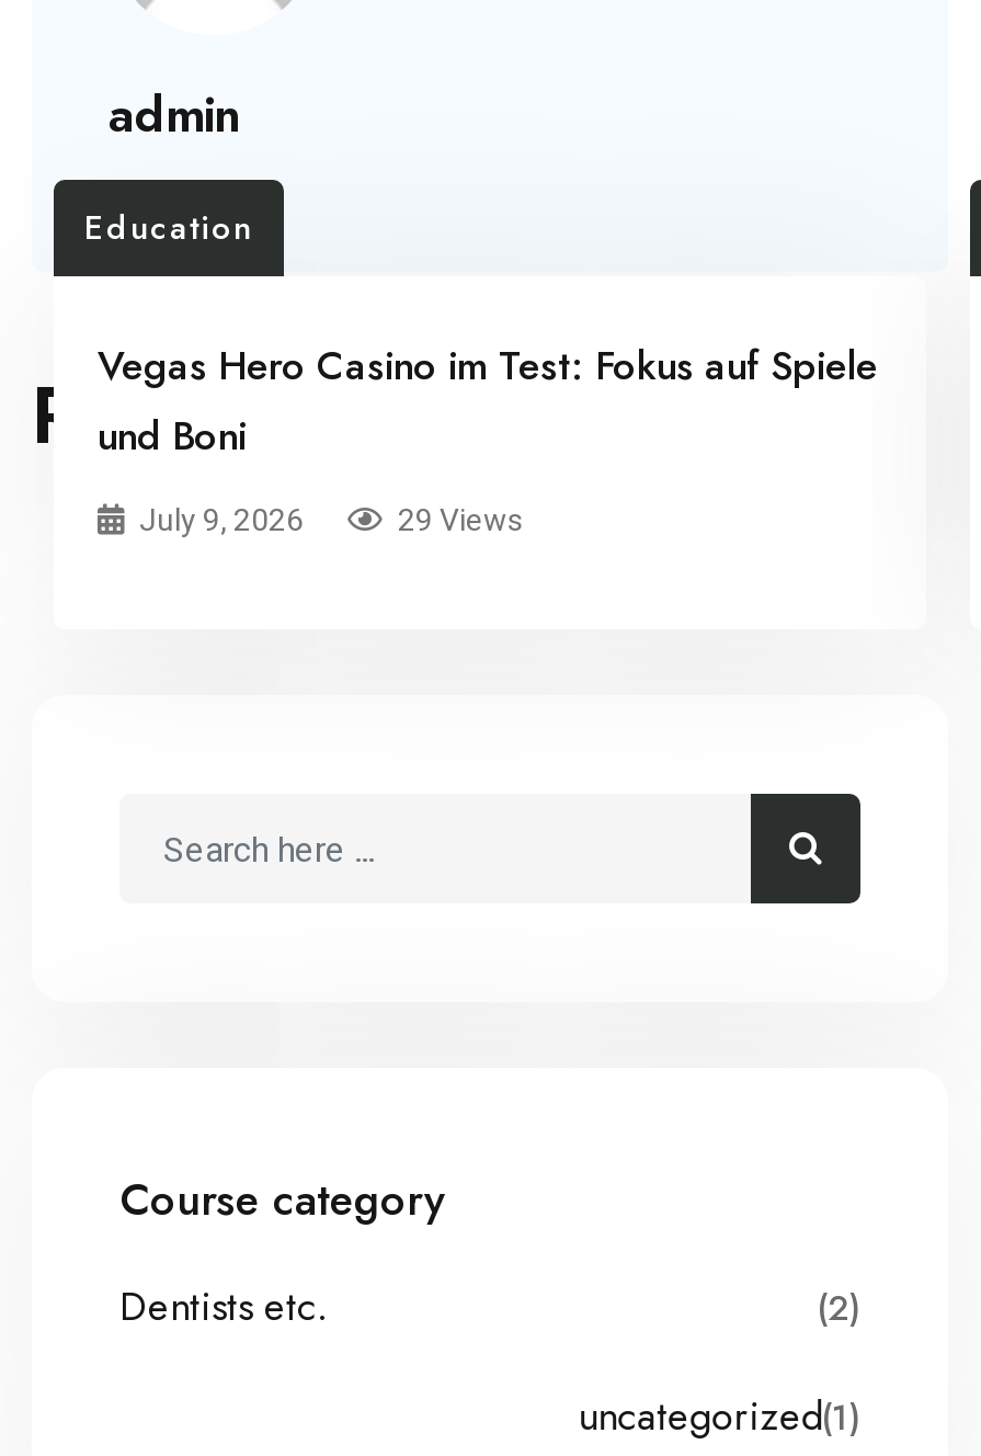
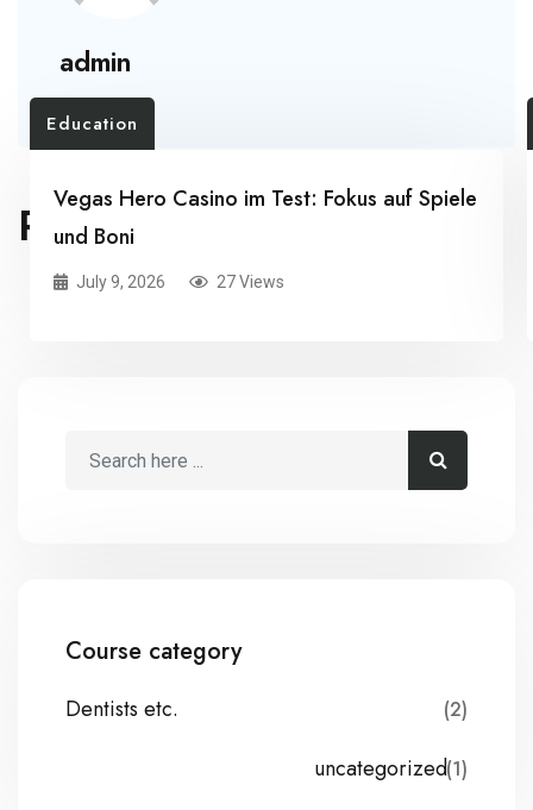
[398,502,523,537] 29 Views -> [217,272,284,291] 27 Views

